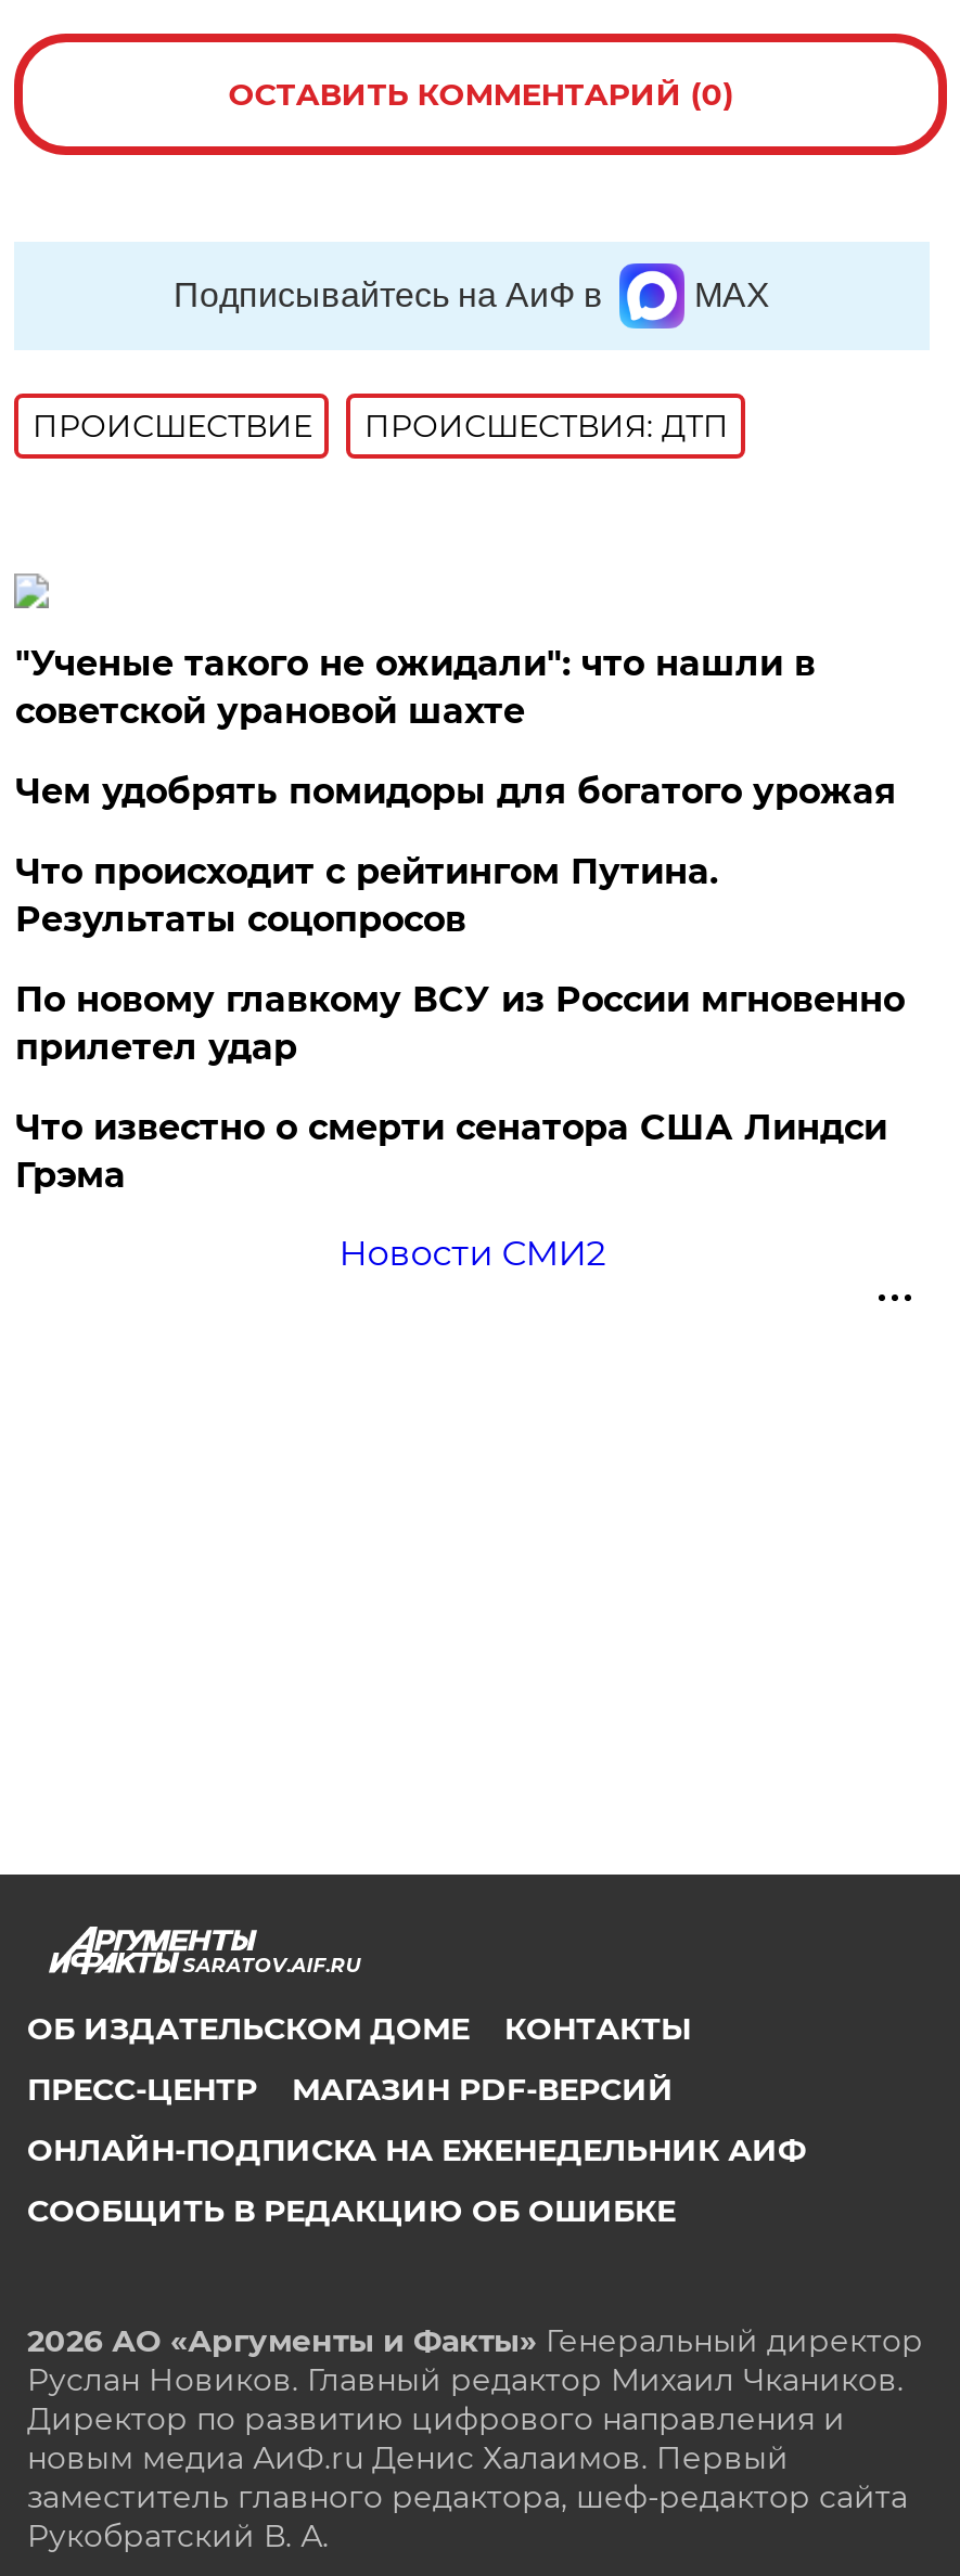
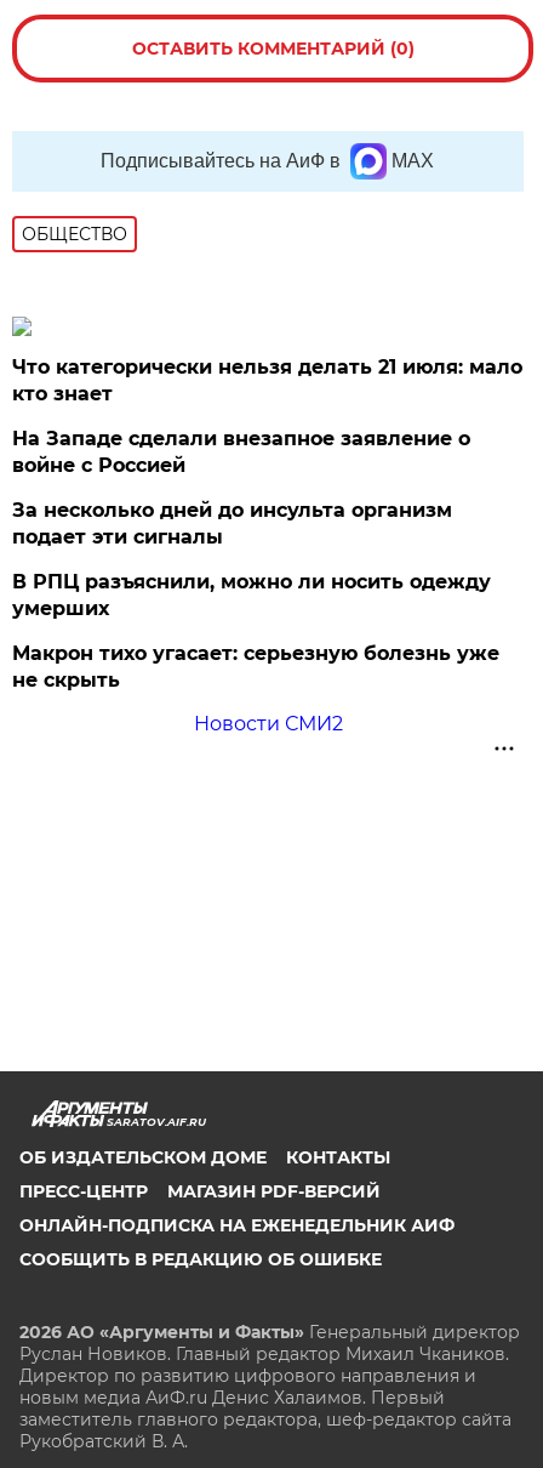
[32,407,729,446] ПРОИСШЕСТВИE | ПРОИСШЕСТВИЯ: ДТП -> [22,224,128,245] ОБЩЕСТВО
[15,644,816,732] "Ученые такого не ожидали": что нашли в | советской урановой шахте -> [13,356,523,406] Что категорически нельзя делать 21 июля: мало | кто знает
[15,771,896,813] Чем удобрять помидоры для богатого урожая -> [13,427,471,477] На Западе сделали внезапное заявление о | войне с Россией
[15,852,718,941] Что происходит с рейтингом Путина. | Результаты соцопросов -> [13,499,453,549] За несколько дней до инсульта организм | подает эти сигналы
[15,980,904,1069] По новому главкому ВСУ из России мгновенно | прилетел удар -> [13,571,491,620] В РПЦ разъяснили, можно ли носить одежду | умерших
[15,1108,887,1196] Что известно о смерти сенатора США Линдси | Грэма -> [13,642,500,692] Макрон тихо угасает: серьезную болезнь уже | не скрыть

